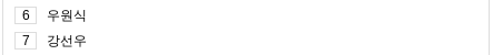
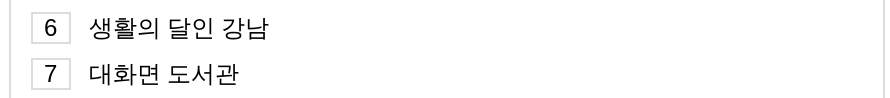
[47,8,87,23] 우원식 -> [89,14,269,42] 생활의 달인 강남
[47,33,87,48] 강선우 -> [89,60,239,88] 대화면 도서관

